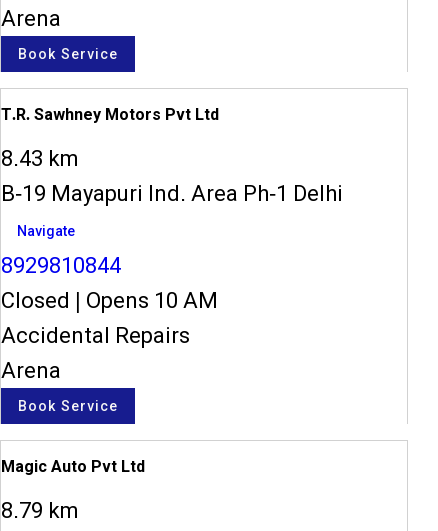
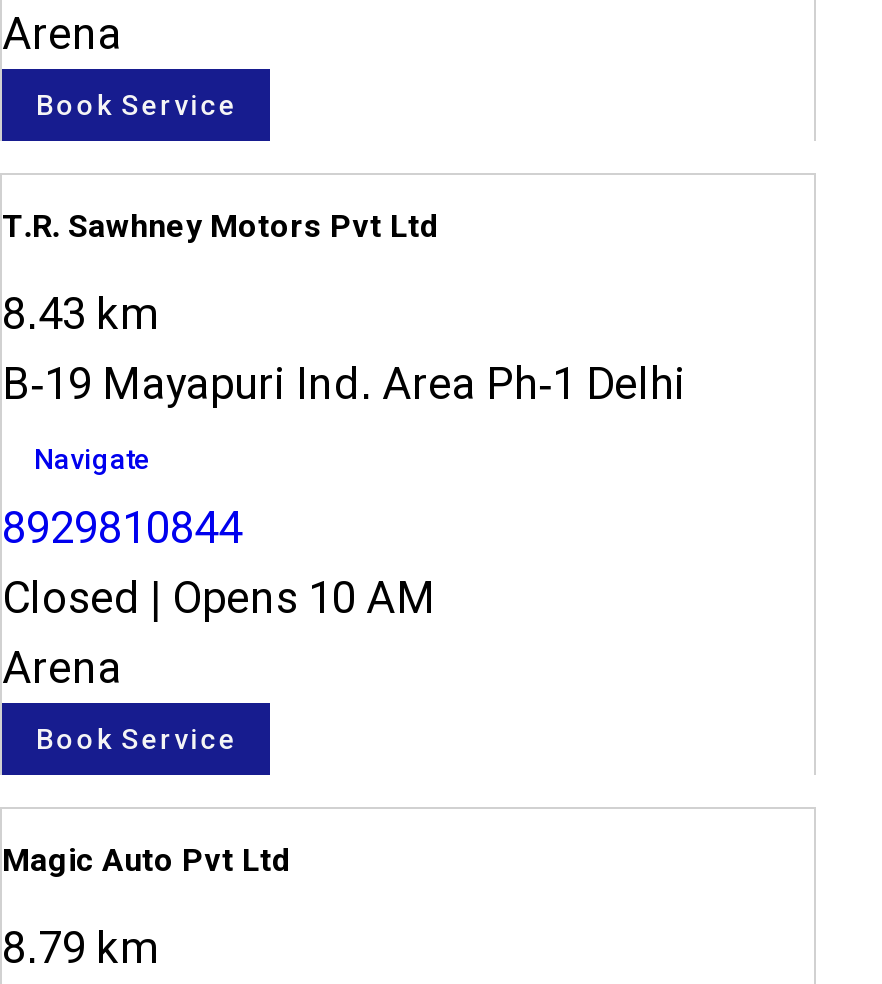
[1,323,190,348] Accidental Repairs -> none

